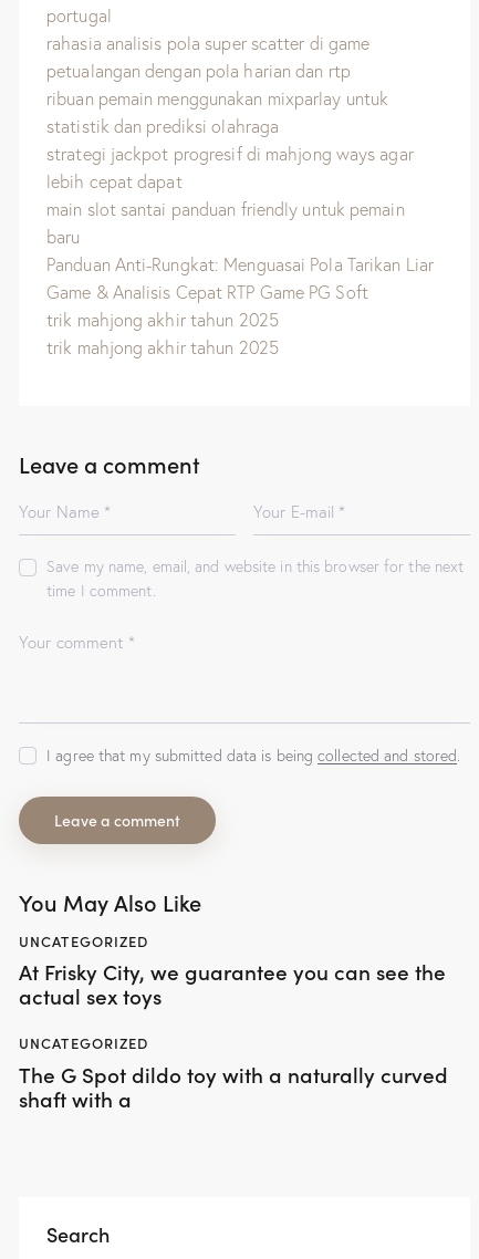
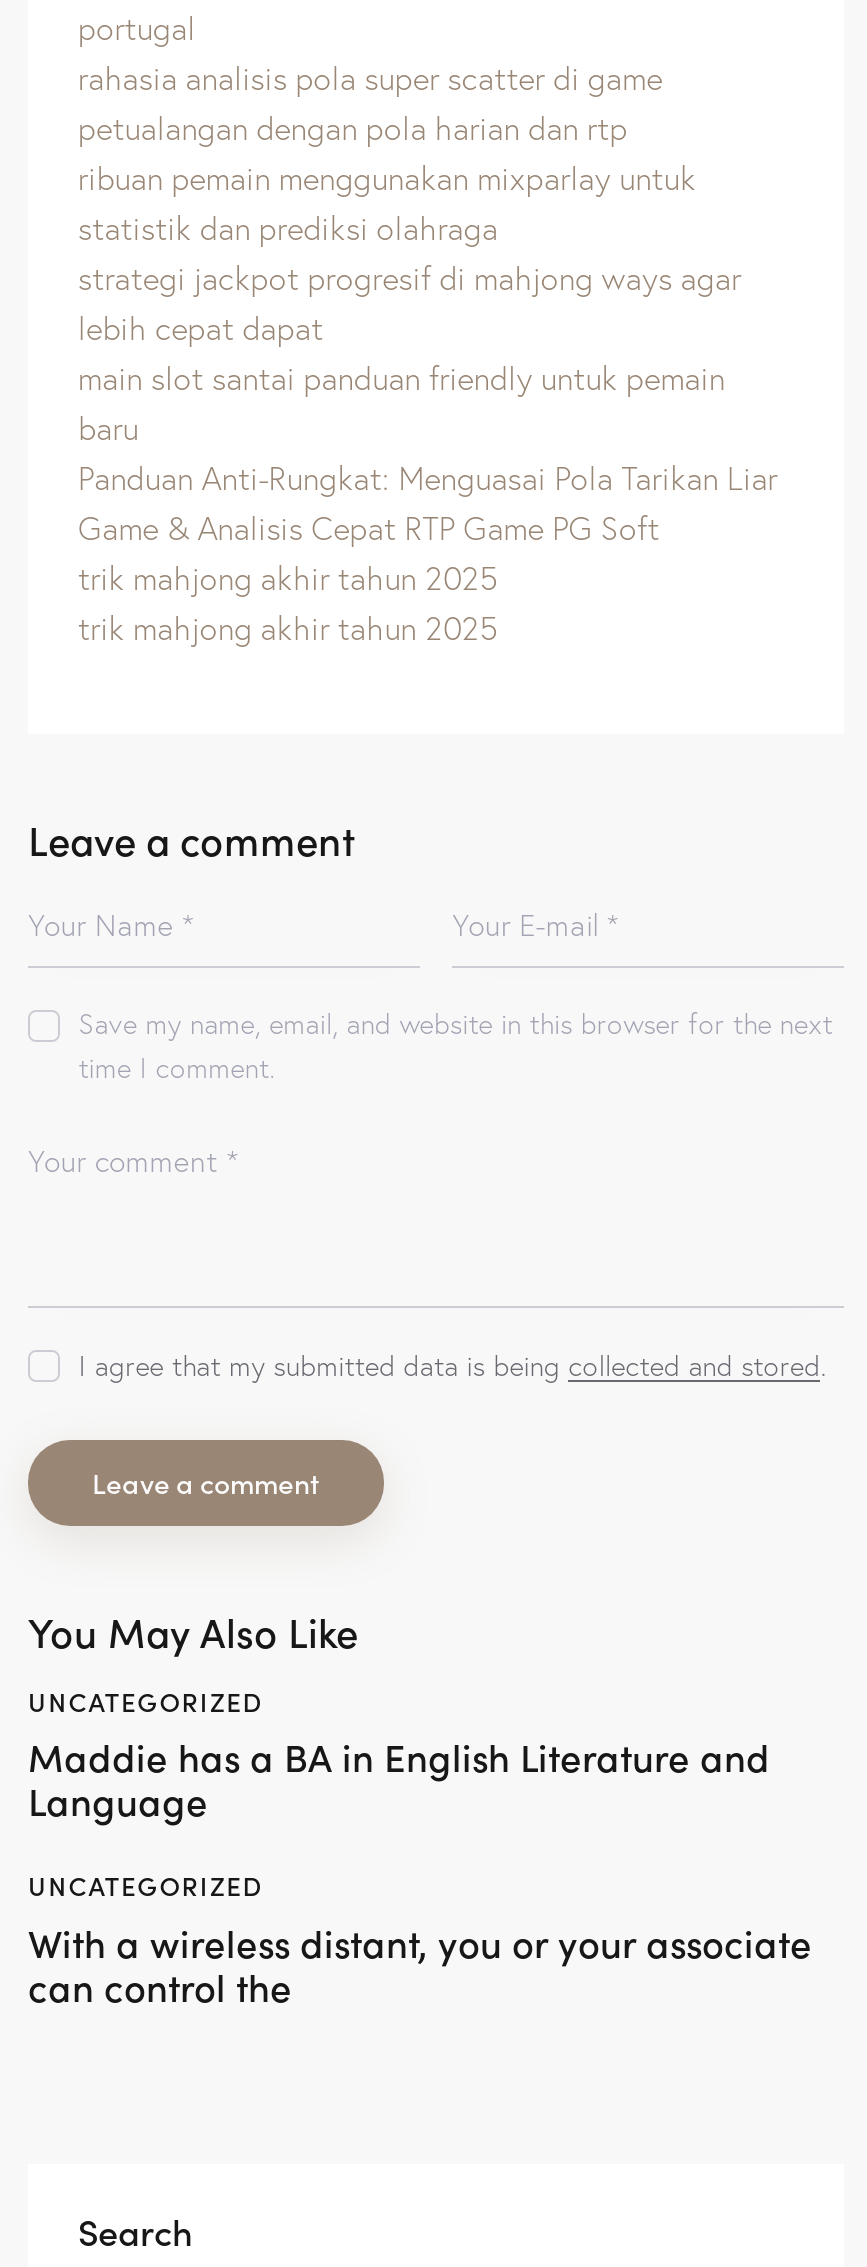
[19,956,446,1010] At Frisky City, we guarantee you can see the | actual sex toys -> [28,1729,770,1827] Maddie has a BA in English Literature and | Language
[19,1059,448,1113] The G Spot dildo toy with a naturally curved | shaft with a -> [28,1914,812,2012] With a wireless distant, you or your associate | can control the

